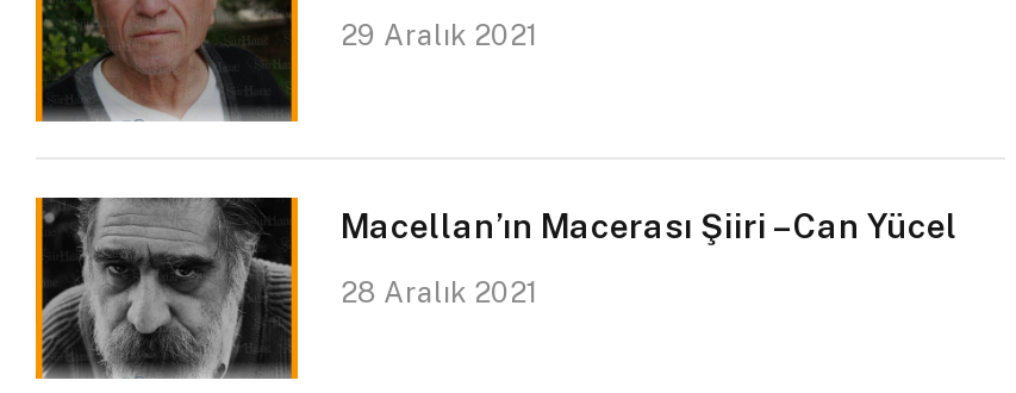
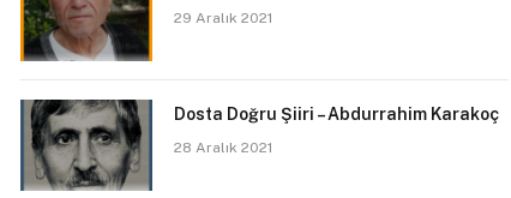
[33,195,958,381] [image] | Macellan’ın Macerası Şiiri – Can Yücel -> [19,98,499,192] [image] | Dosta Doğru Şiiri – Abdurrahim Karakoç

